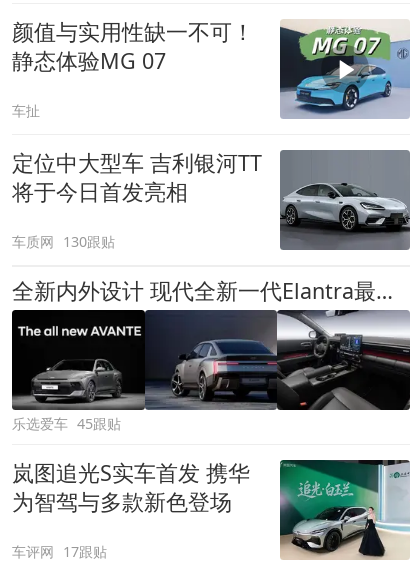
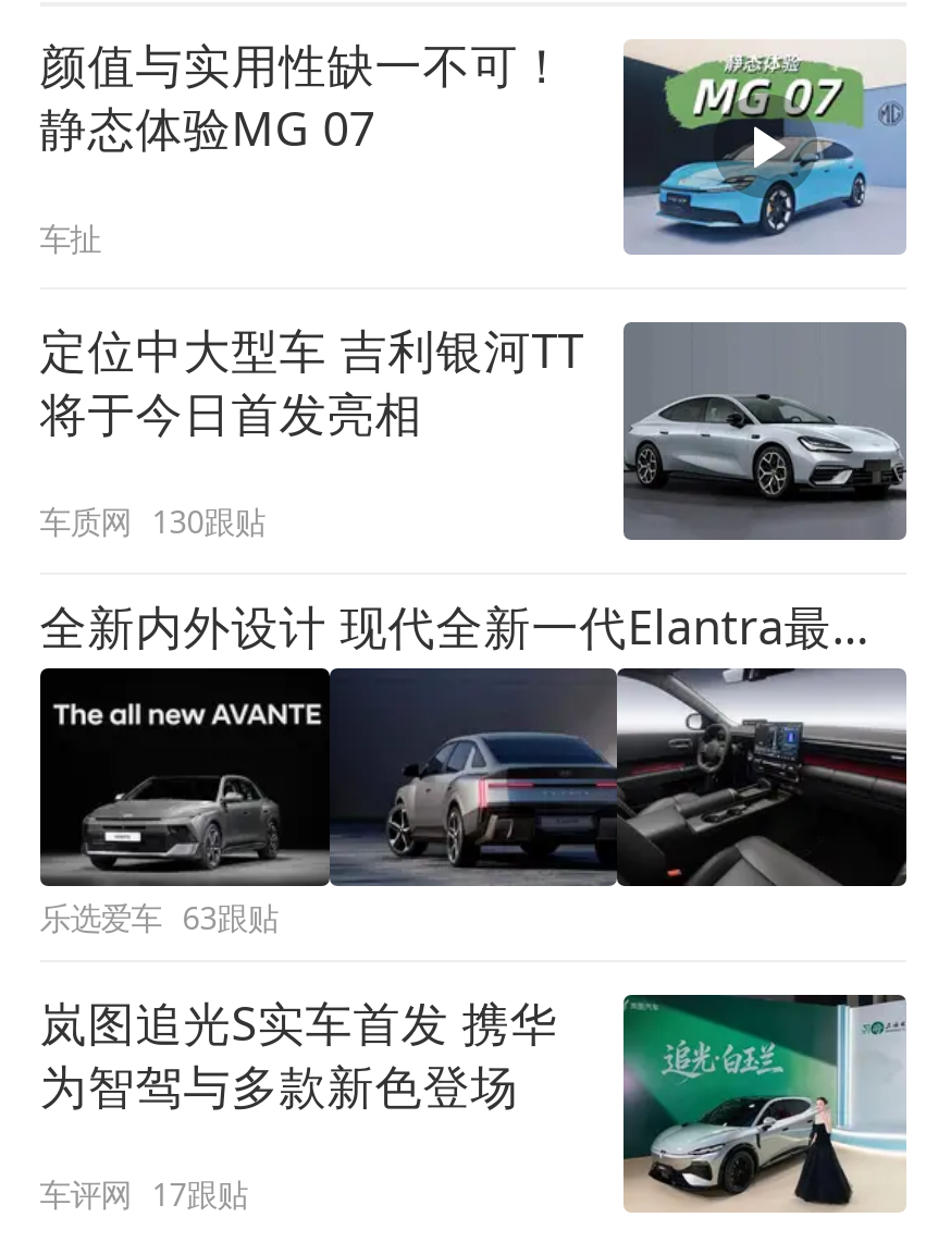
[12,414,121,433] 乐选爱车 45跟贴 -> [40,896,278,937] 乐选爱车 63跟贴

